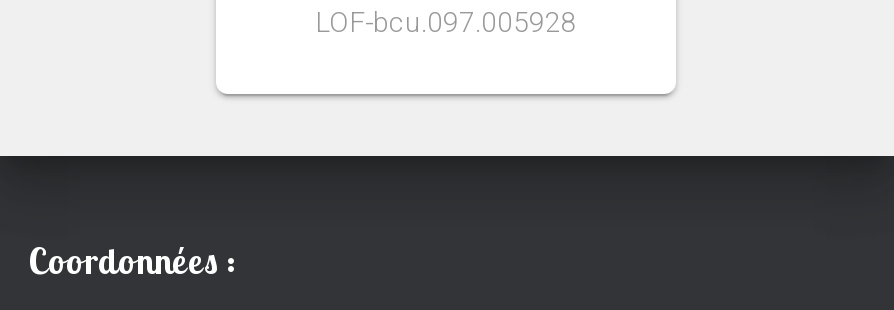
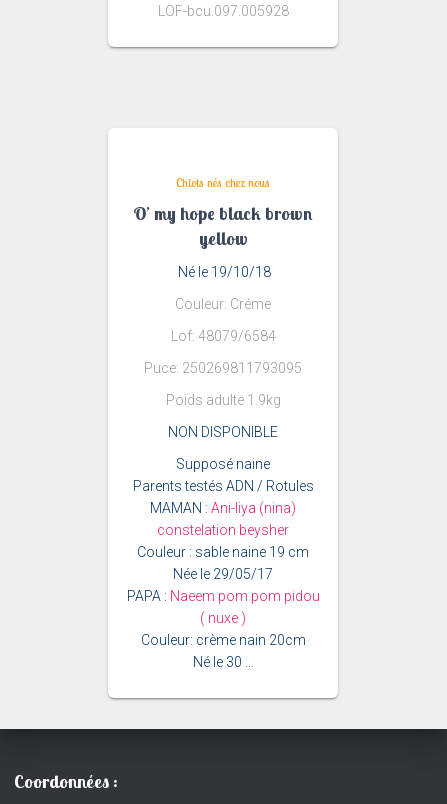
none -> [126,175,319,670] Chiots nés chez nous | O’ my hope black brown | yellow | Né le 19/10/18 | Couleur: Créme | Lof: 48079/6584 | Puce: 250269811793095 | Poids adulte 1.9kg | NON DISPONIBLE | Supposé naine | Parents testés ADN / Rotules | MAMAN : Ani-liya (nina) | constelation beysher | Couleur : sable naine 19 cm | Née le 29/05/17 | PAPA : Naeem pom pom pidou | ( nuxe ) | Couleur: crème nain 20cm | Né le 30 …

